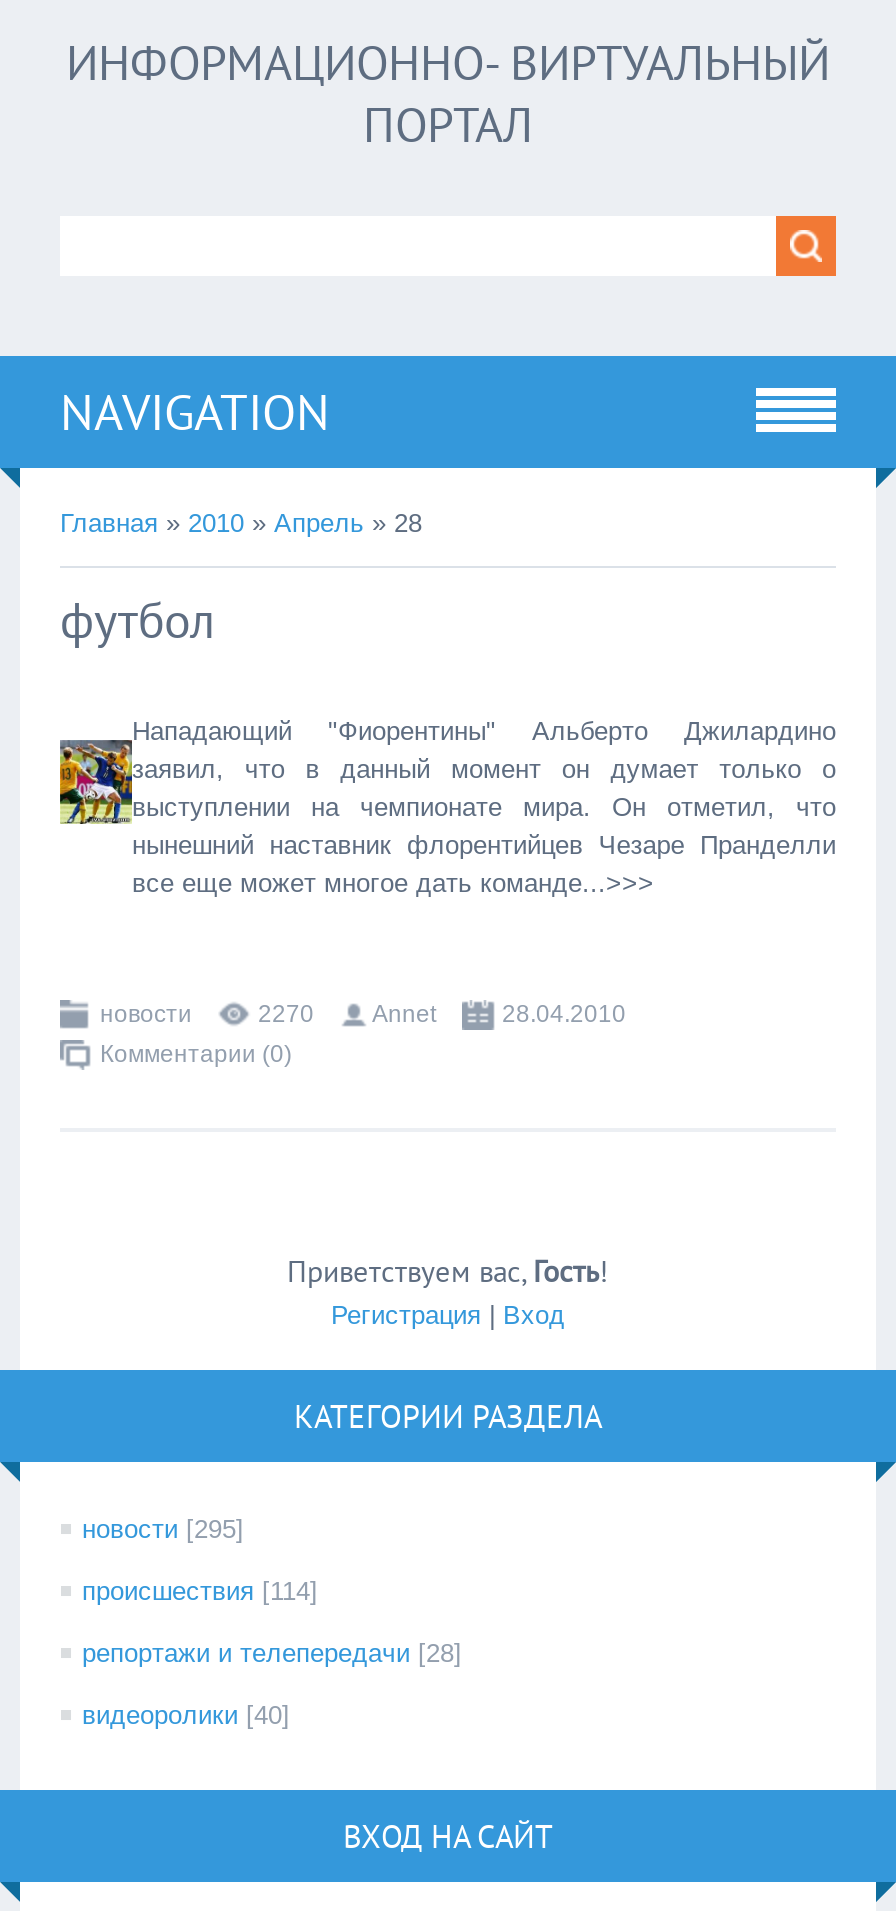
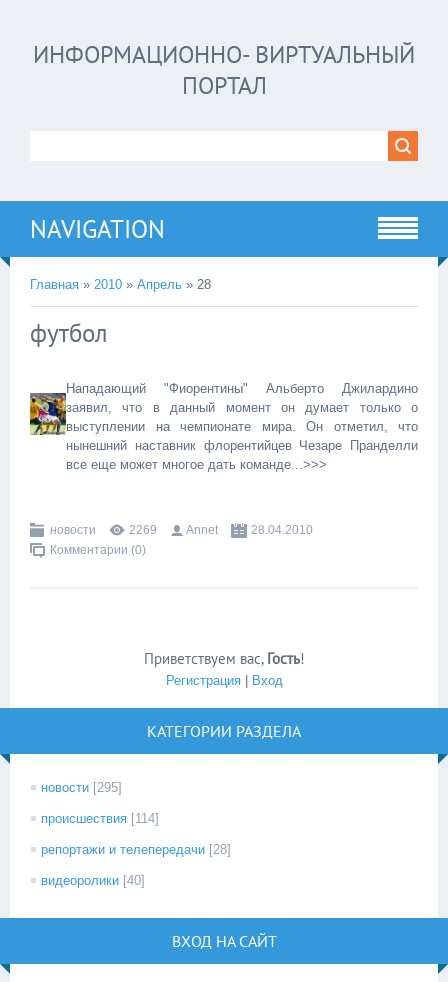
[258,1000,314,1028] 2270 -> [129,523,157,537] 2269

